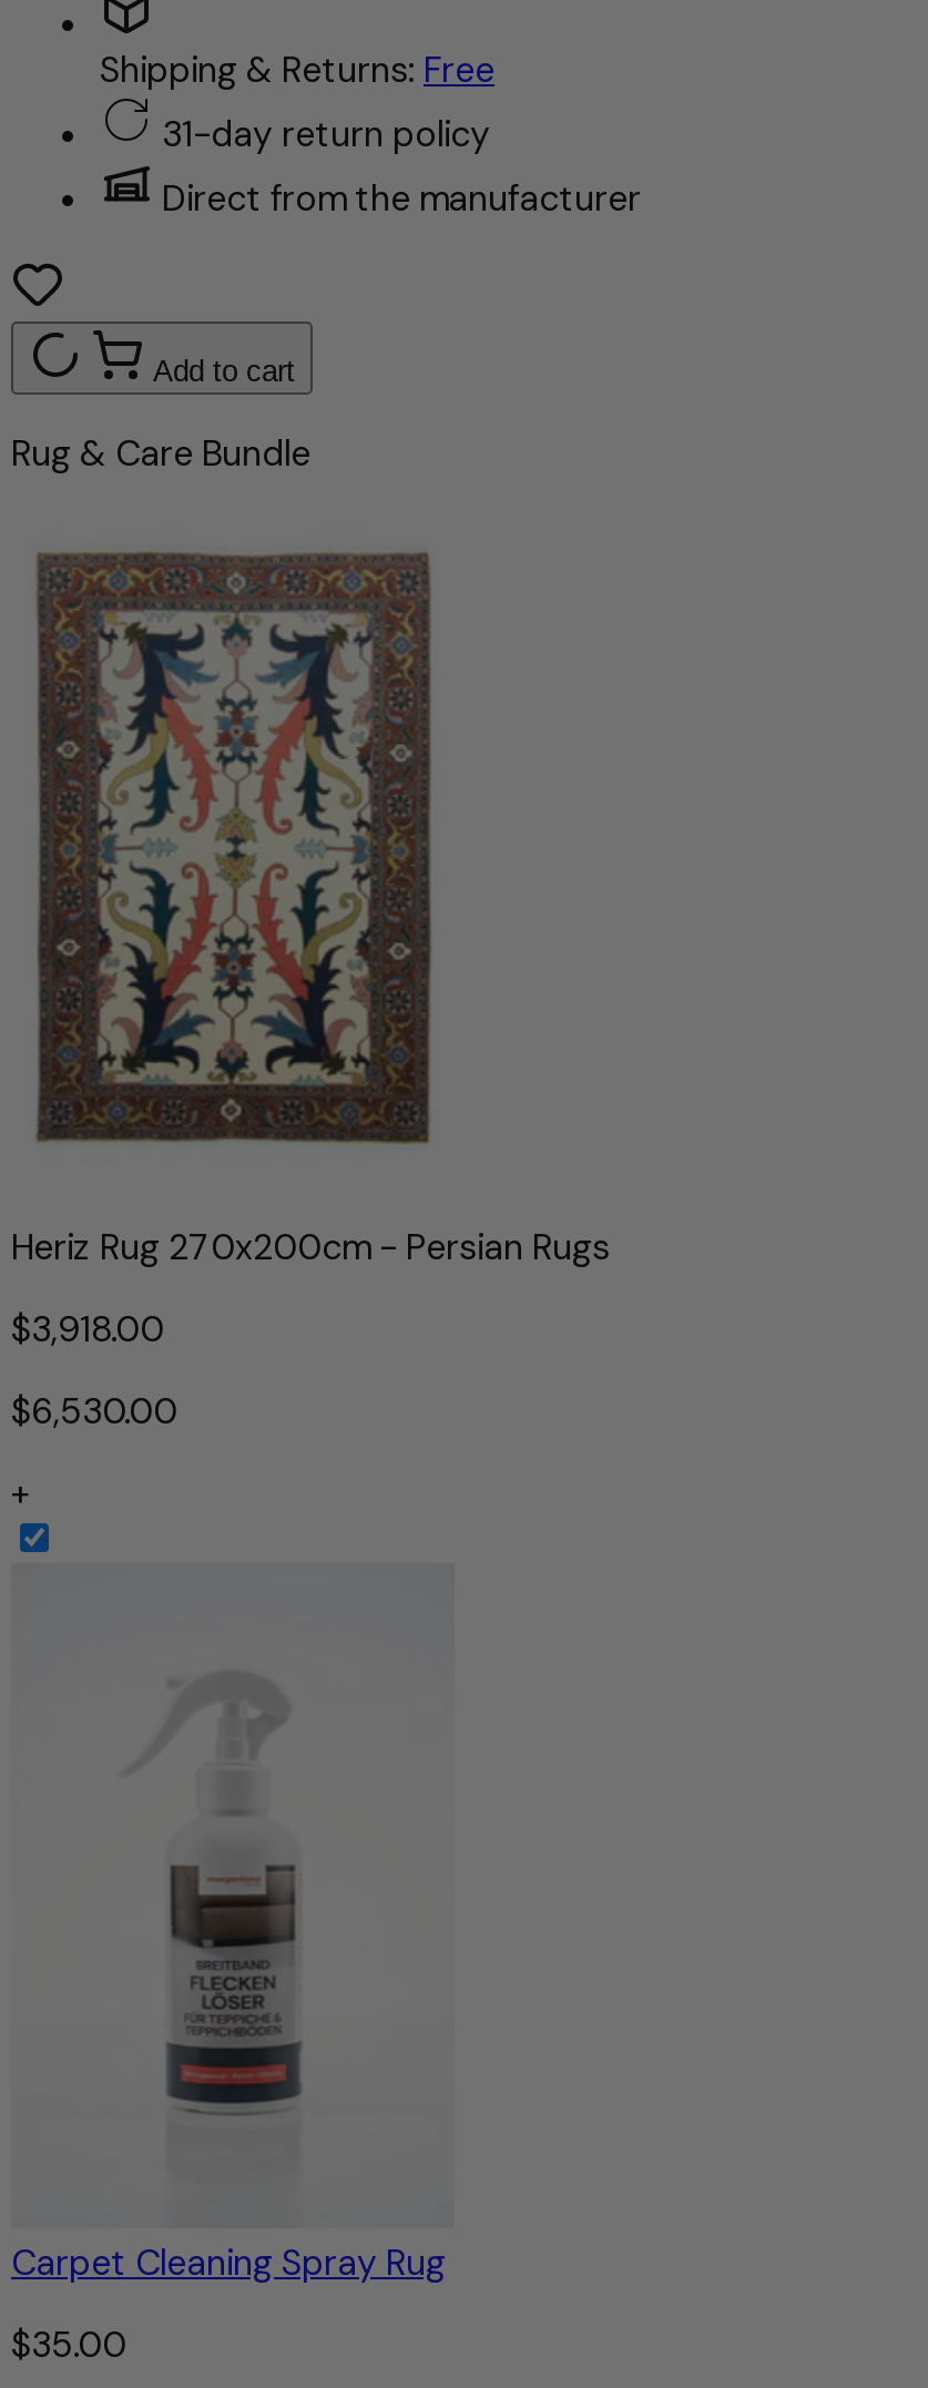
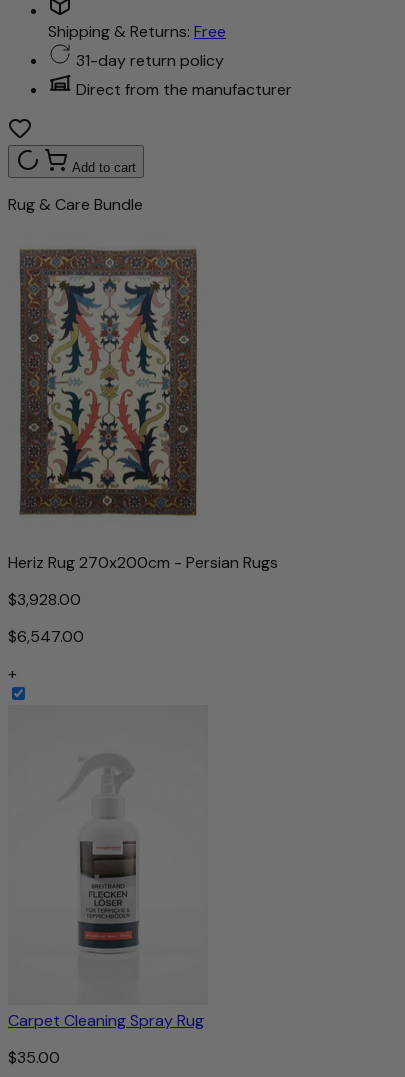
[11,1306,164,1352] $3,918.00 -> [8,589,81,610] $3,928.00
[11,1388,177,1434] $6,530.00 -> [8,626,84,647] $6,547.00

